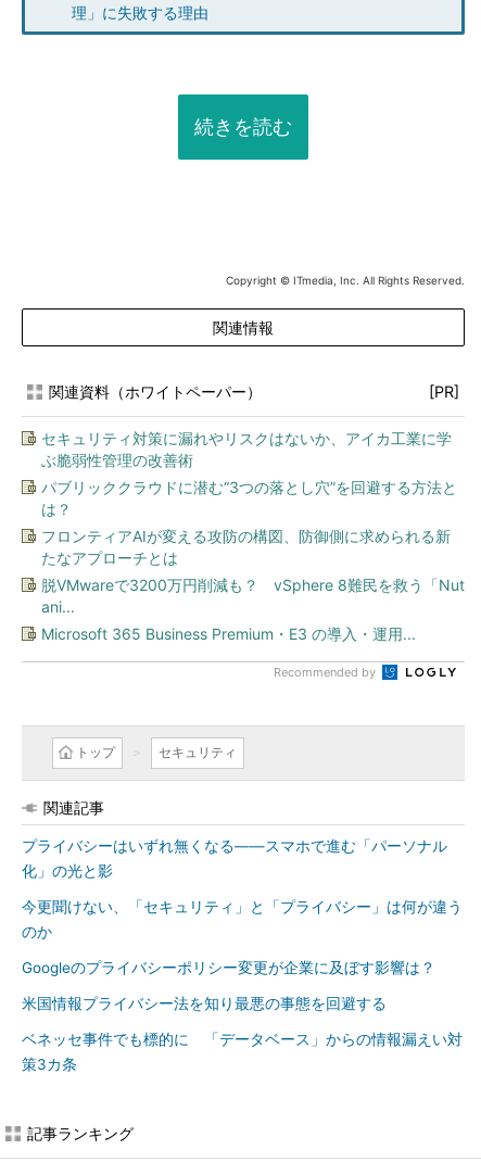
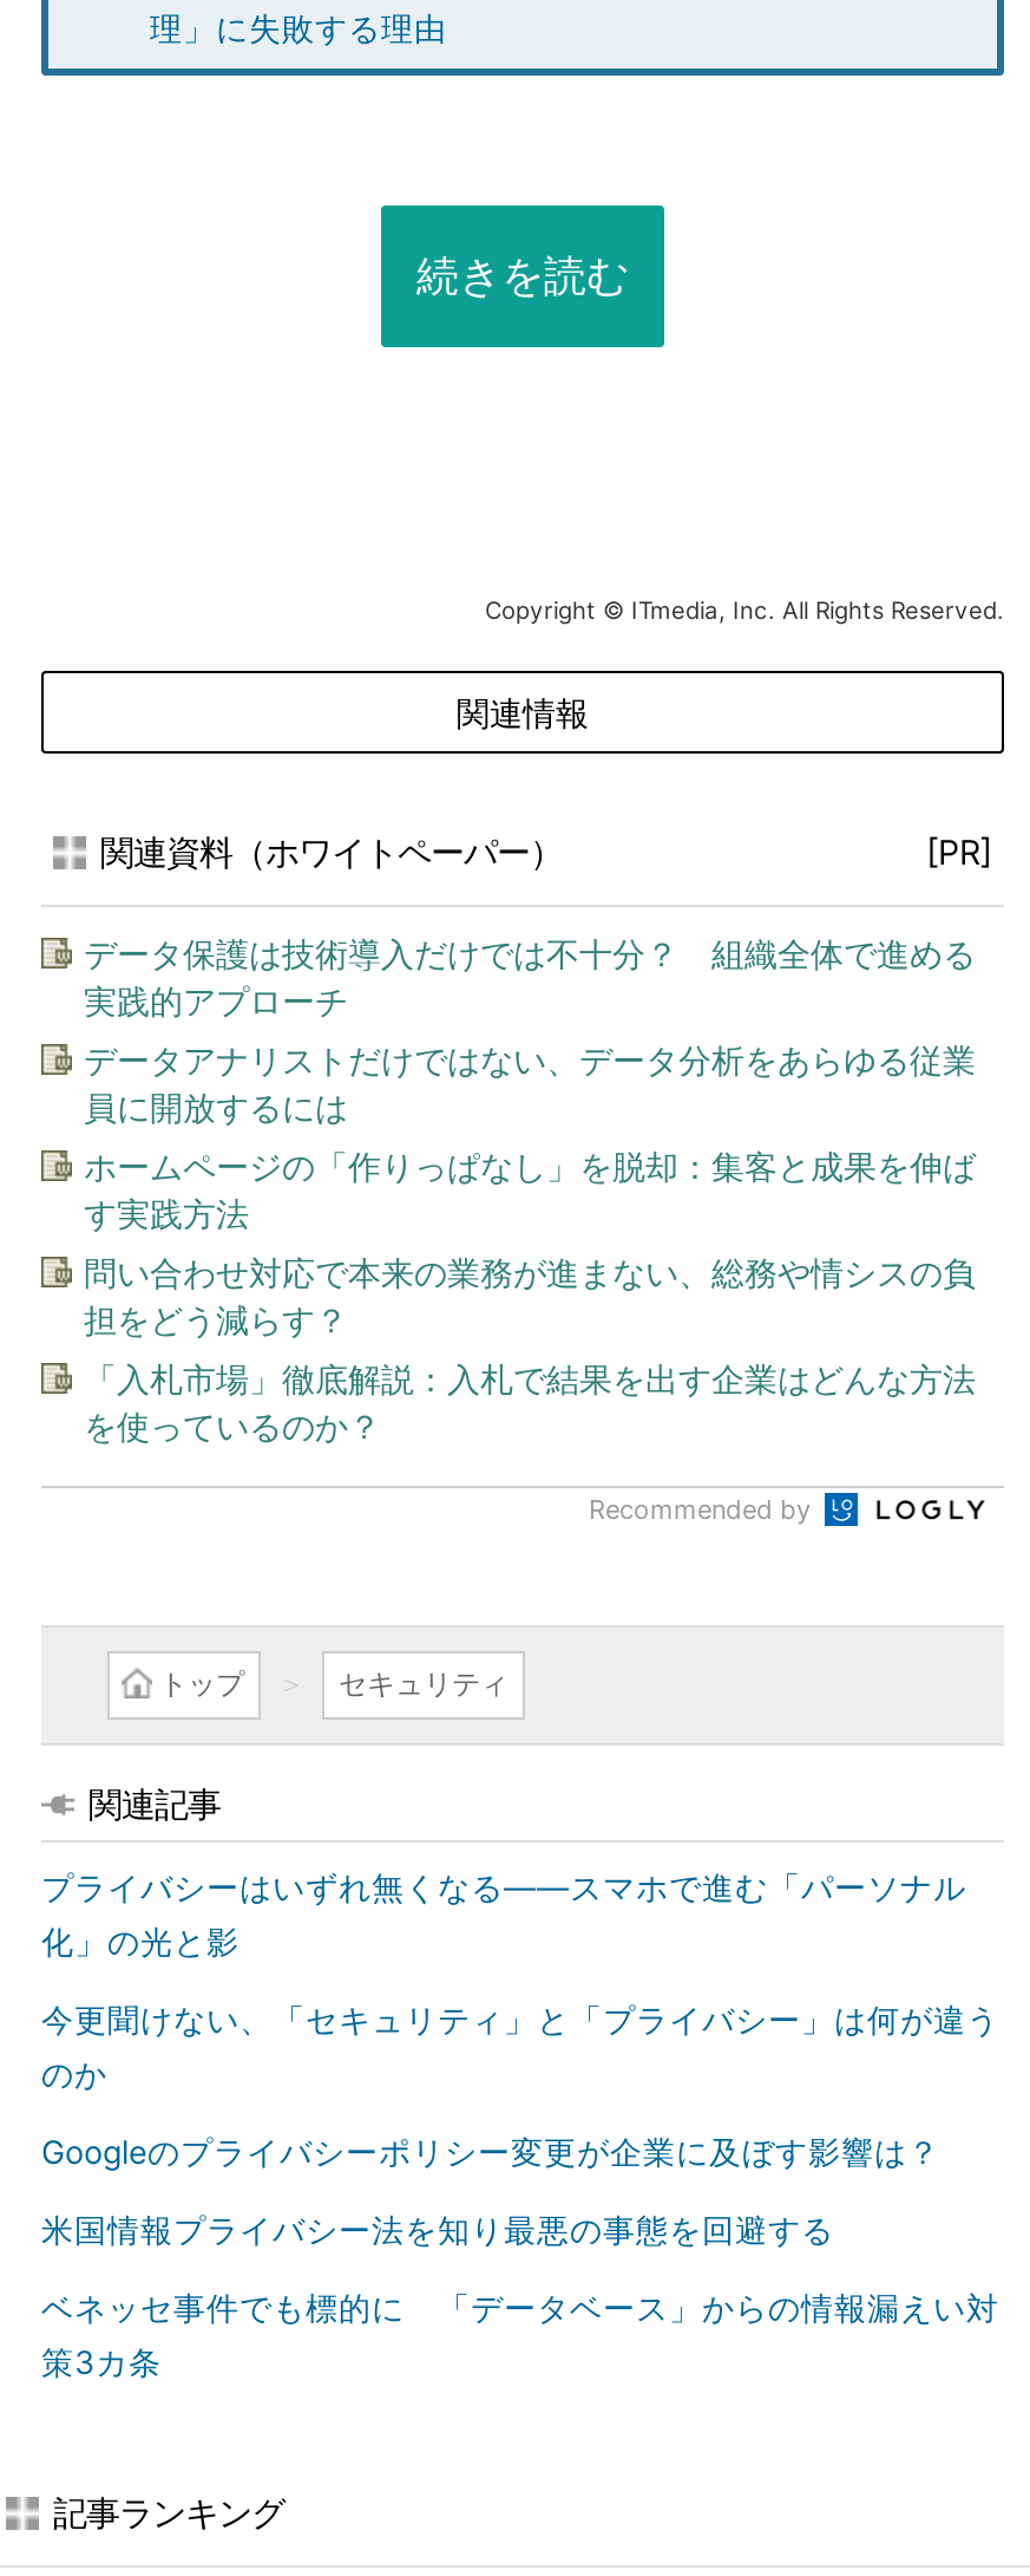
[41,429,452,469] セキュリティ対策に漏れやリスクはないか、アイカ工業に学 | ぶ脆弱性管理の改善術 -> [84,933,976,1020] データ保護は技術導入だけでは不十分？ 組織全体で進める | 実践的アプローチ
[41,478,457,518] パブリッククラウドに潜む“3つの落とし穴”を回避する方法と | は？ -> [84,1039,976,1127] データアナリストだけではない、データ分析をあらゆる従業 | 員に開放するには
[41,527,451,567] フロンティアAIが変える攻防の構図、防御側に求められる新 | たなアプローチとは -> [84,1146,976,1233] ホームページの「作りっぱなし」を脱却：集客と成果を伸ば | す実践方法
[41,576,465,616] 脱VMwareで3200万円削減も？ vSphere 8難民を救う「Nut | ani... -> [84,1252,976,1339] 問い合わせ対応で本来の業務が進まない、総務や情シスの負 | 担をどう減らす？
[41,624,416,643] Microsoft 365 Business Premium・E3 の導入・運用... -> [84,1358,976,1446] 「入札市場」徹底解説：入札で結果を出す企業はどんな方法 | を使っているのか？

